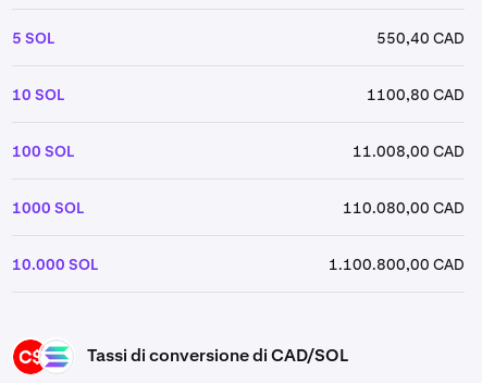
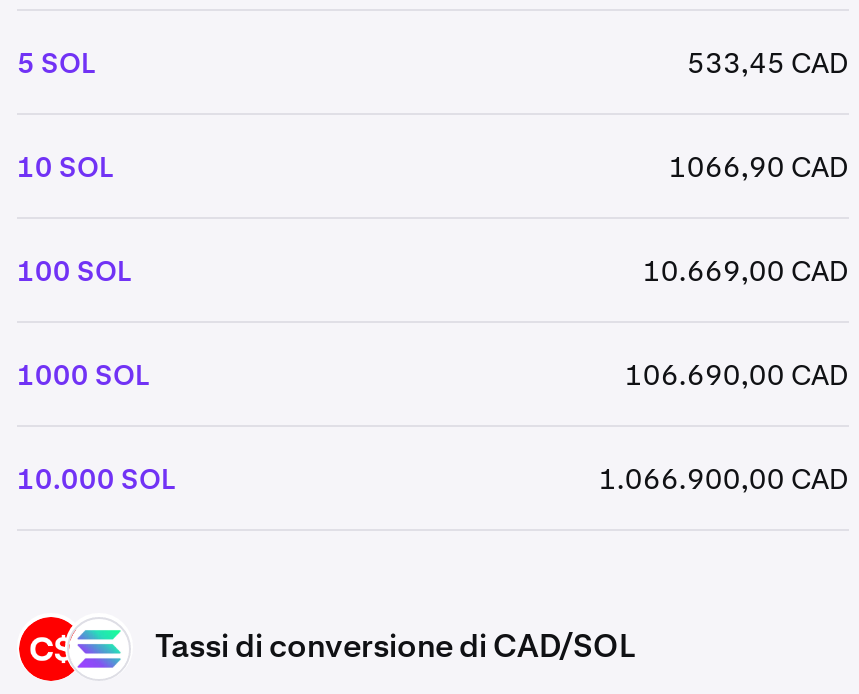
[376,28,465,47] 550,40 CAD -> [687,44,849,80] 533,45 CAD
[367,84,465,104] 1100,80 CAD -> [669,148,849,184] 1066,90 CAD
[353,141,465,160] 11.008,00 CAD -> [643,252,849,288] 10.669,00 CAD
[343,197,465,217] 110.080,00 CAD -> [625,356,849,392] 106.690,00 CAD
[329,254,465,274] 1.100.800,00 CAD -> [599,460,849,496] 1.066.900,00 CAD

